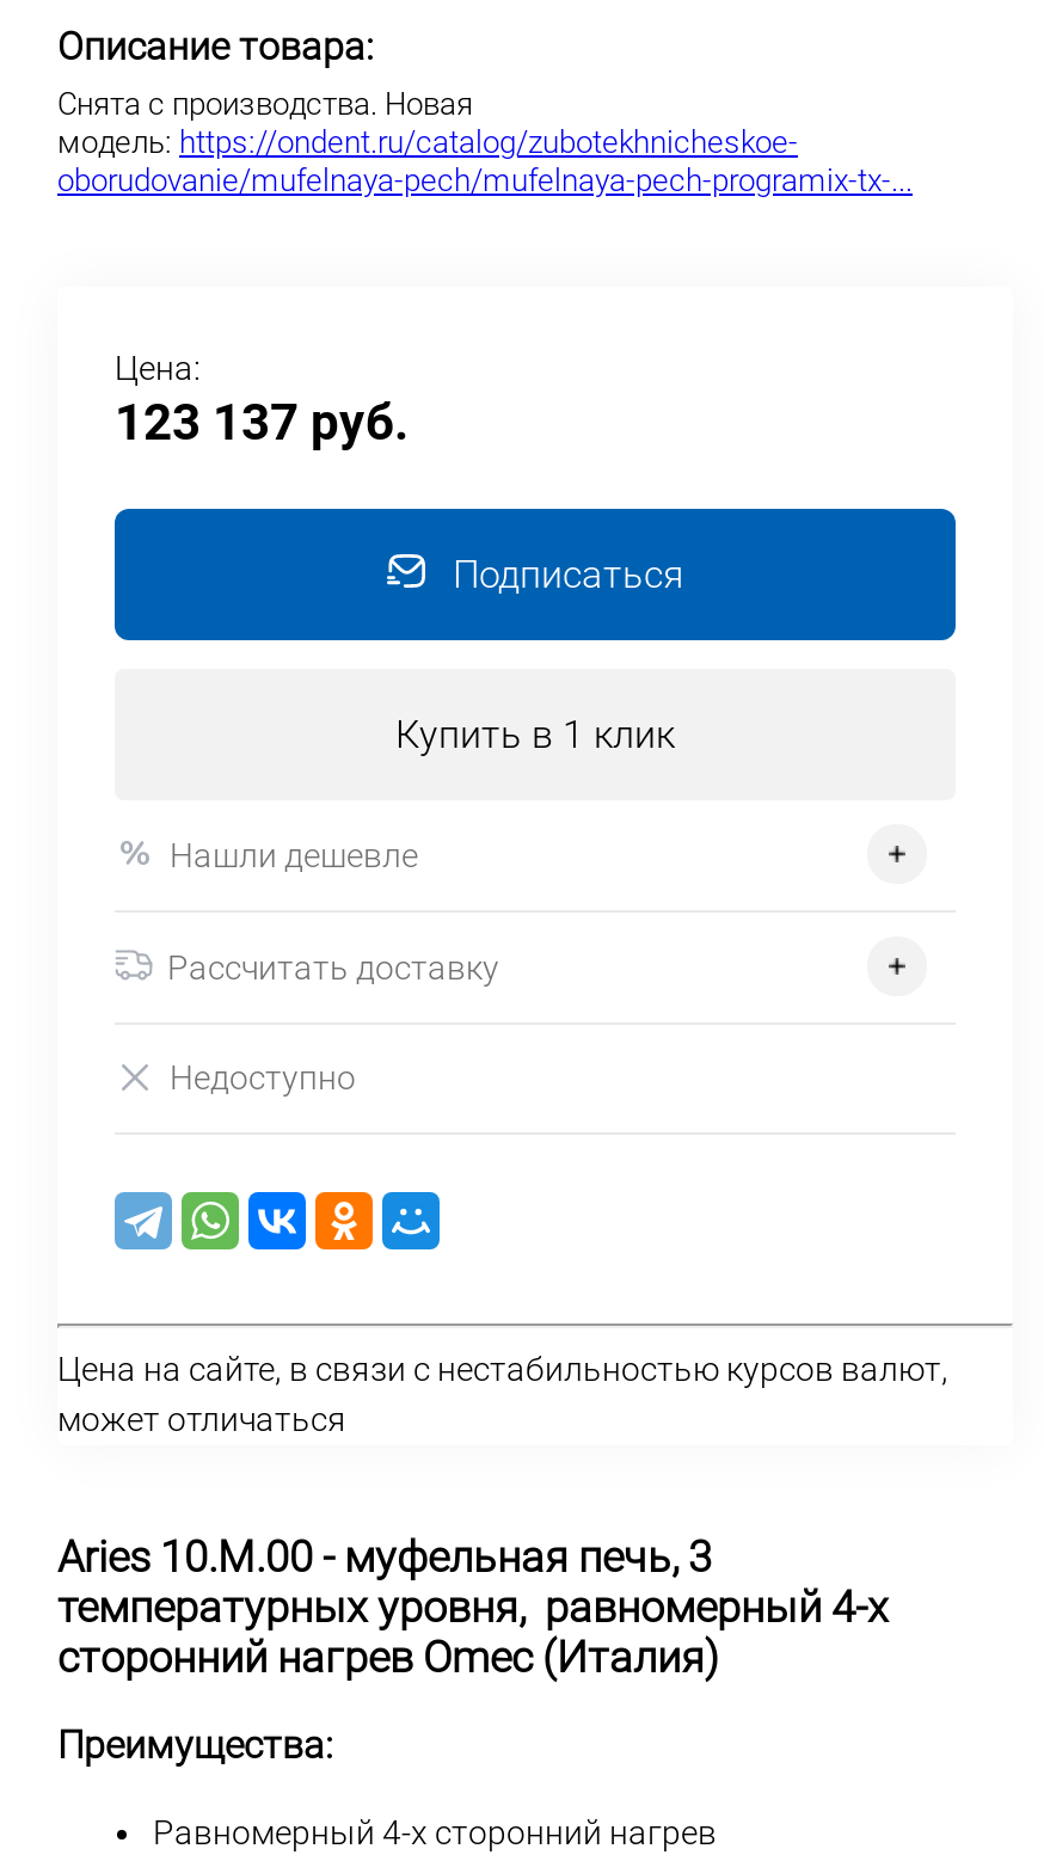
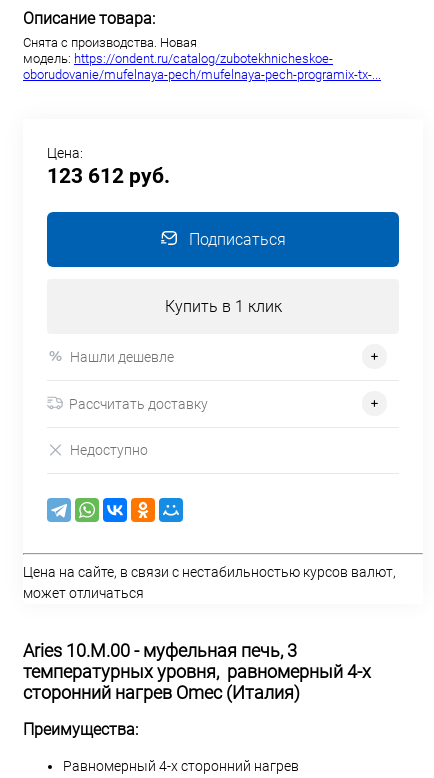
[115,394,409,452] 123 137 руб. -> [47,164,170,188] 123 612 руб.

